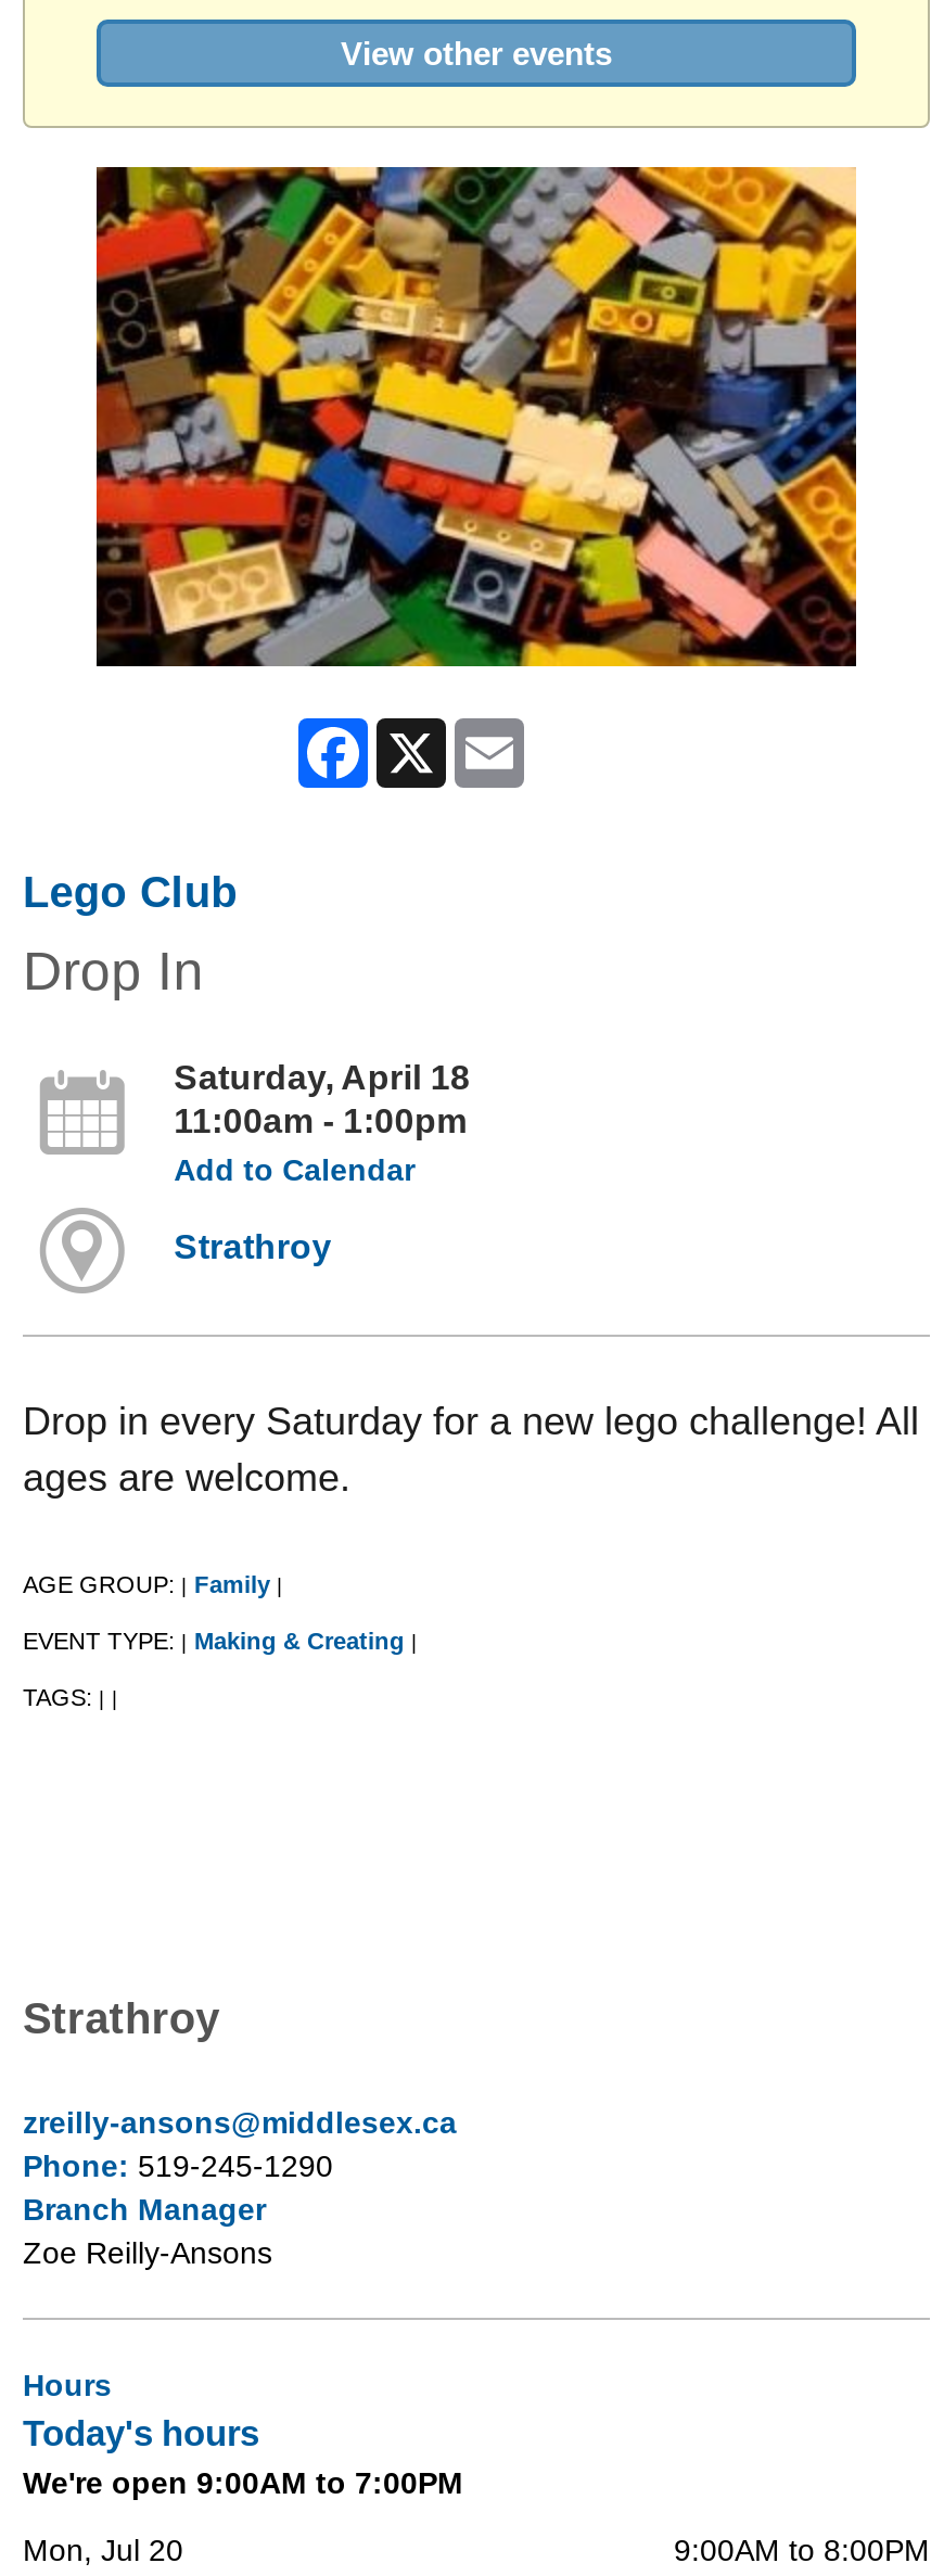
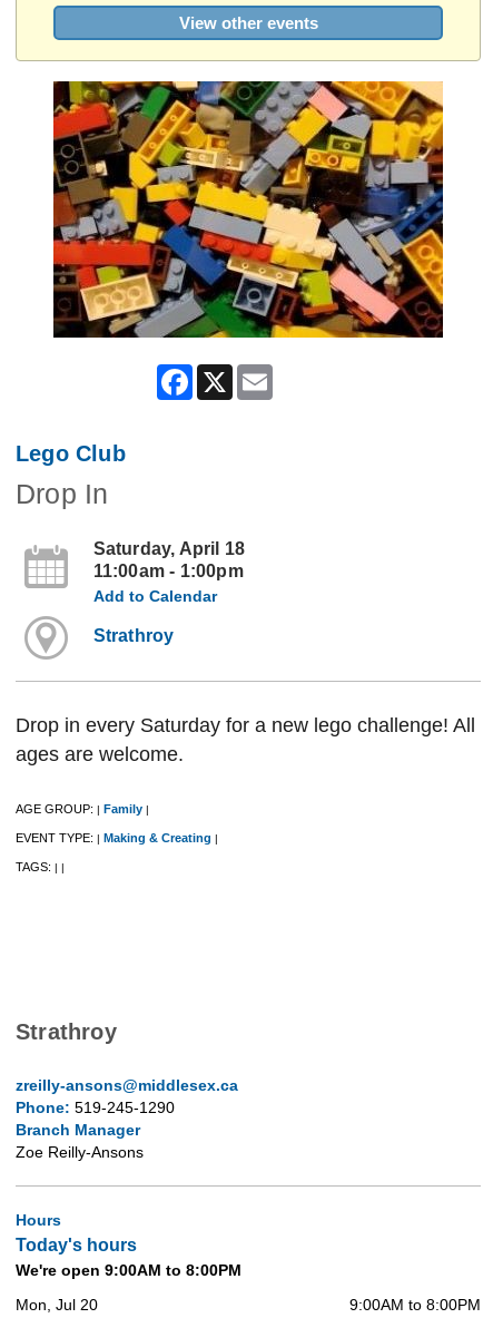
[23,2465,463,2500] We're open 9:00AM to 7:00PM -> [16,1261,241,1279] We're open 9:00AM to 8:00PM

